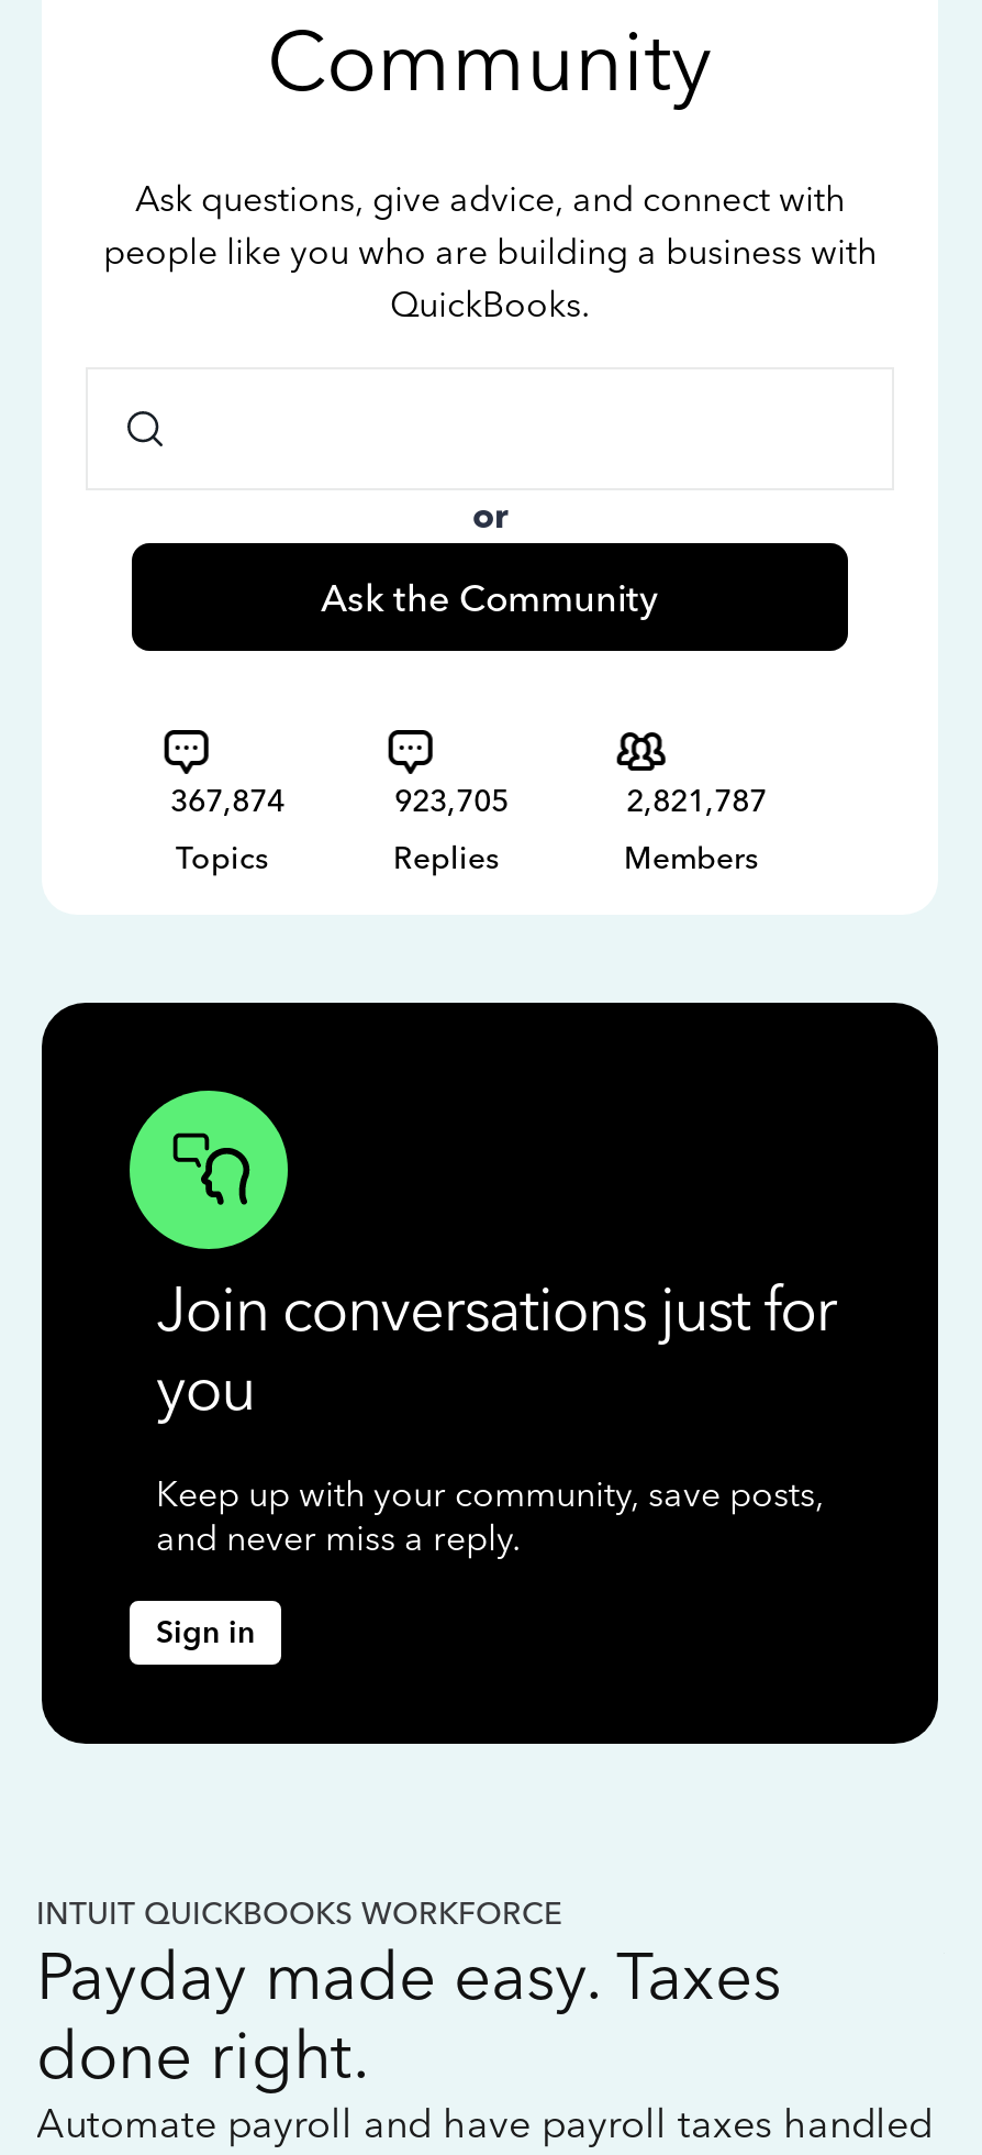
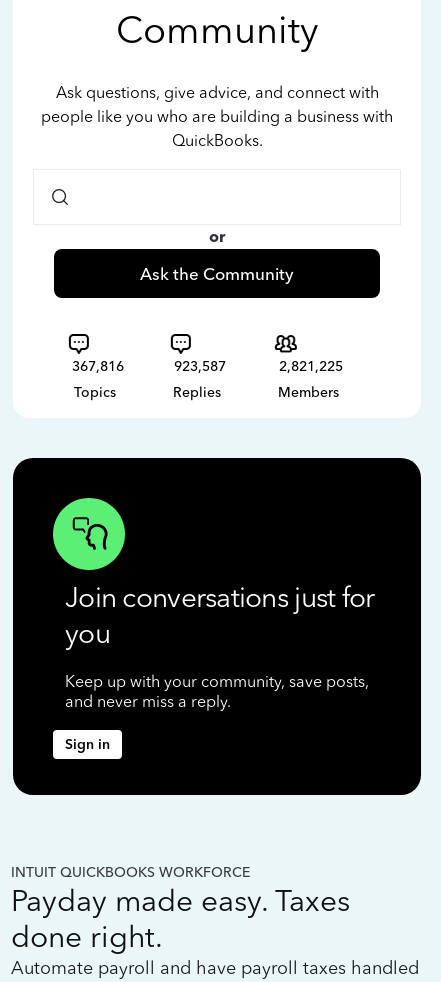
[170,783,284,820] 367,874 -> [71,358,123,375] 367,816
[394,783,509,820] 923,705 -> [173,358,225,375] 923,587
[626,783,767,820] 2,821,787 -> [279,358,343,375] 2,821,225

